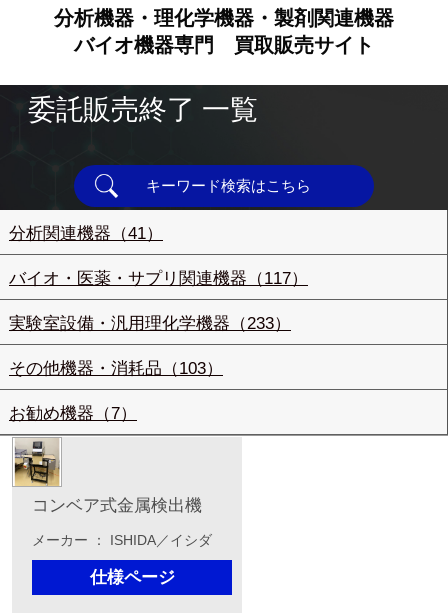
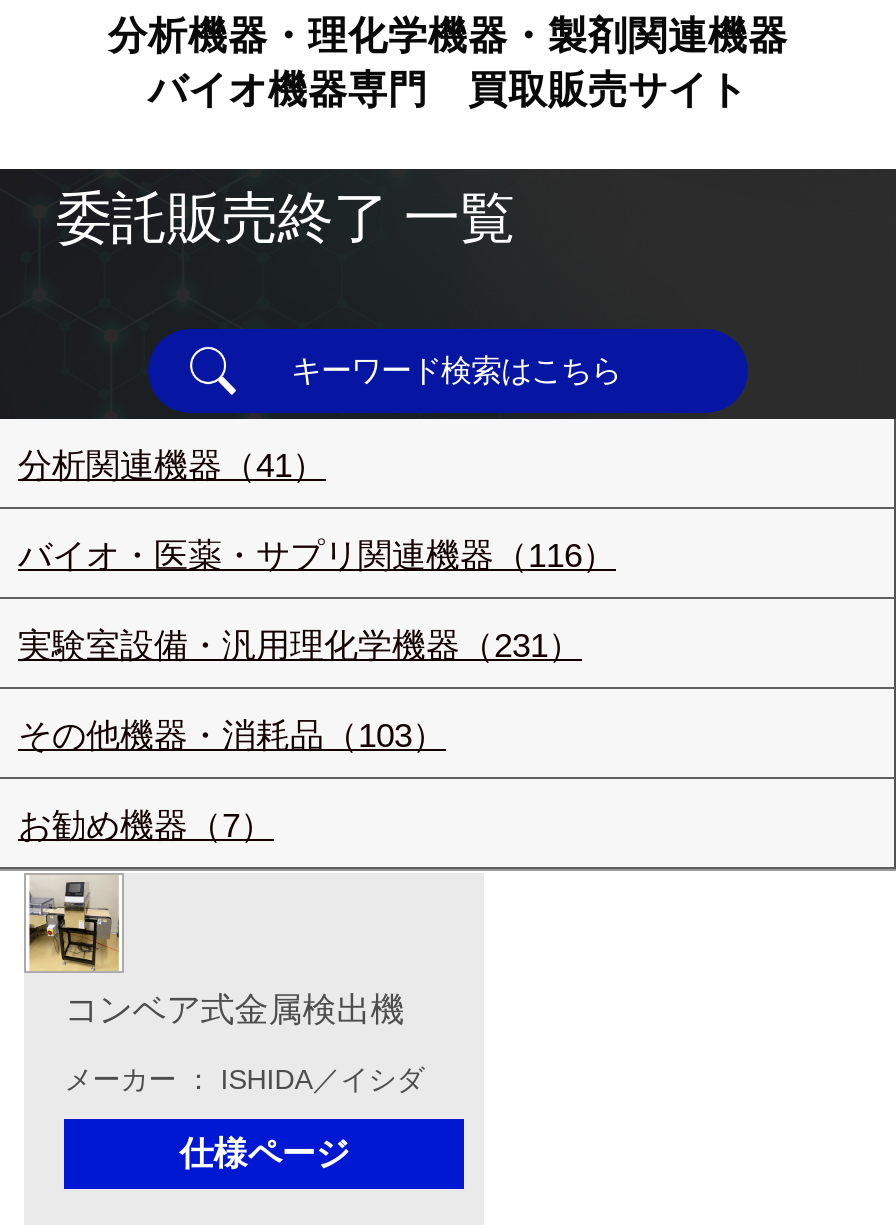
[9,269,308,288] バイオ・医薬・サプリ関連機器（117） -> [18,537,616,575] バイオ・医薬・サプリ関連機器（116）
[9,314,291,333] 実験室設備・汎用理化学機器（233） -> [18,627,582,665] 実験室設備・汎用理化学機器（231）

